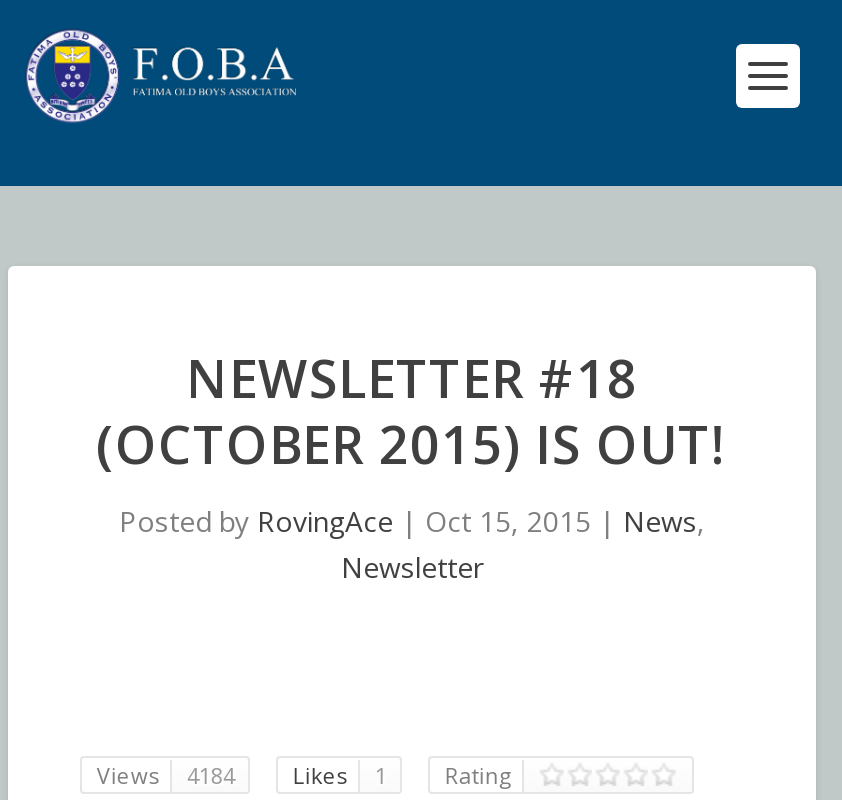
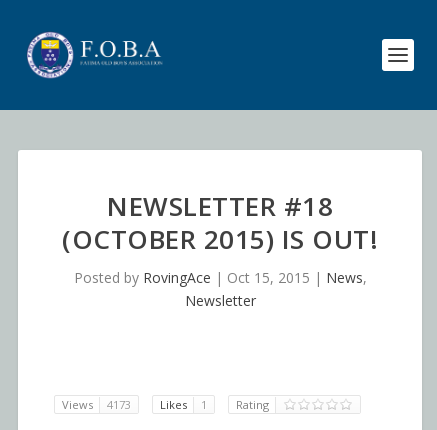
[97,760,517,790] Views 4184 Likes 1 Rating -> [62,397,272,412] Views 4173 Likes 1 Rating

